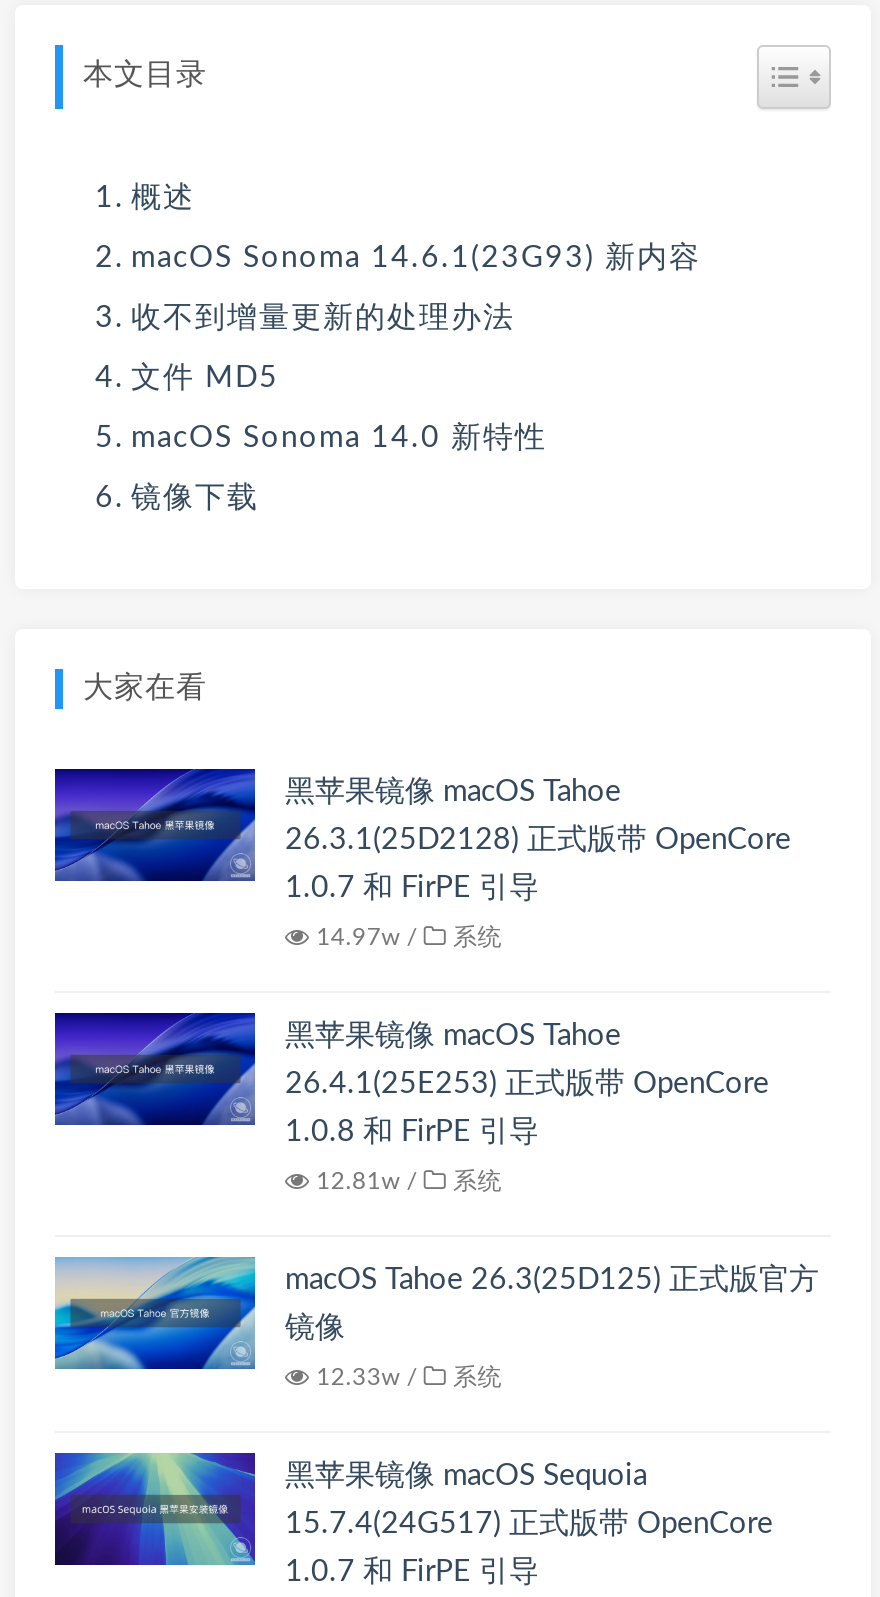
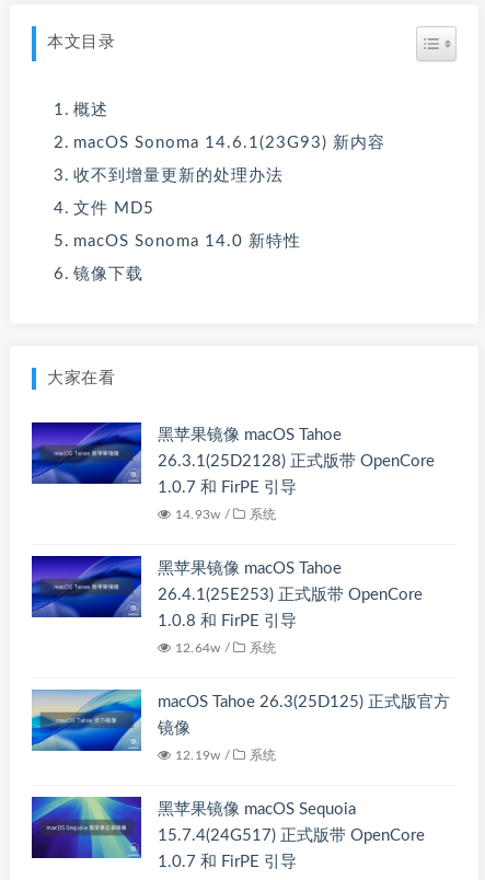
[310,925,502,949] 14.97w / 系统 -> [171,508,276,521] 14.93w / 系统
[310,1169,502,1193] 12.81w / 系统 -> [171,642,276,655] 12.64w / 系统
[310,1365,502,1389] 12.33w / 系统 -> [171,749,276,762] 12.19w / 系统

